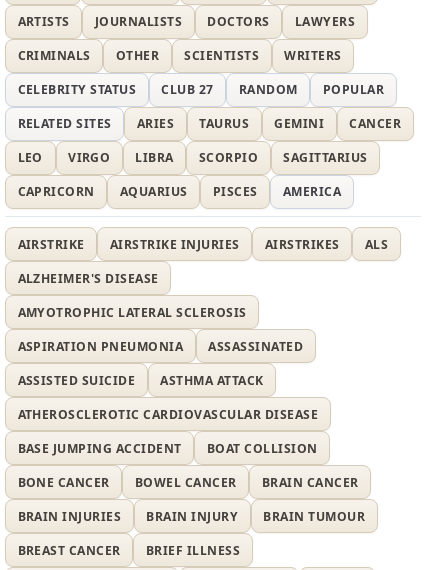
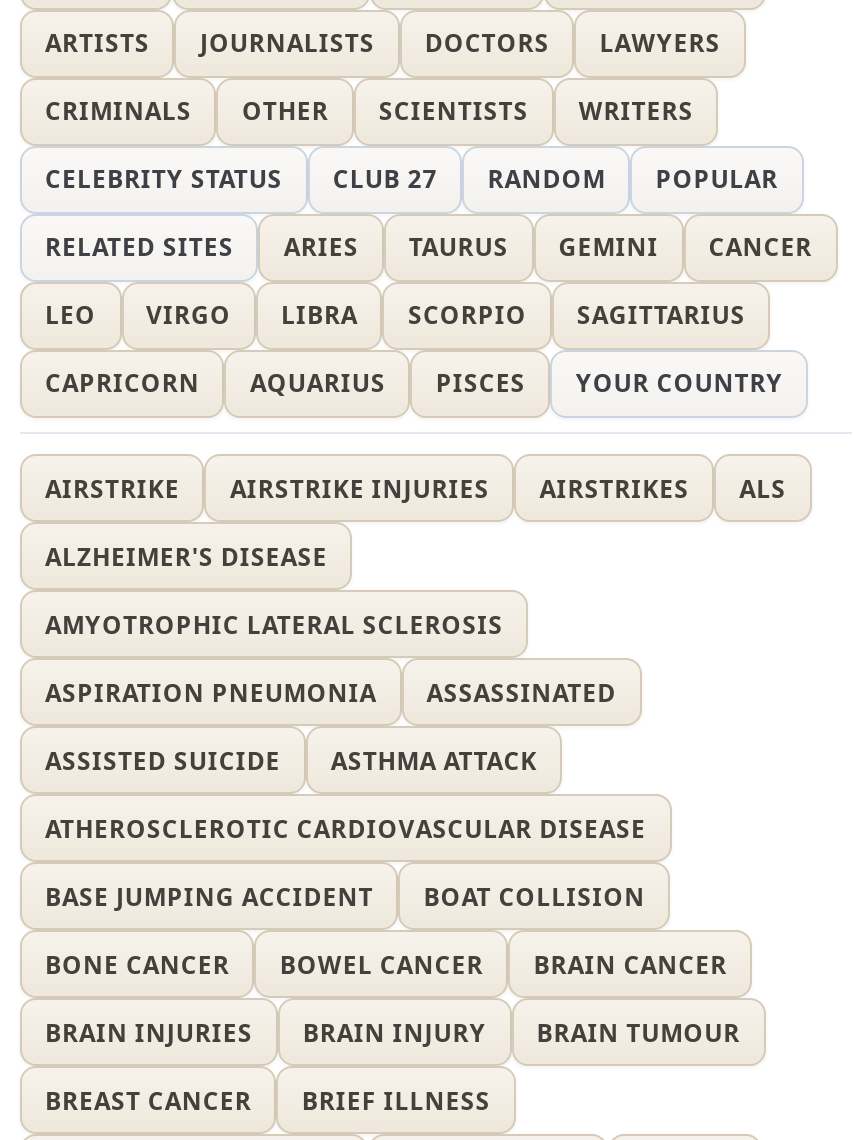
[283,183,341,200] AMERICA -> [576,366,783,400] YOUR COUNTRY

